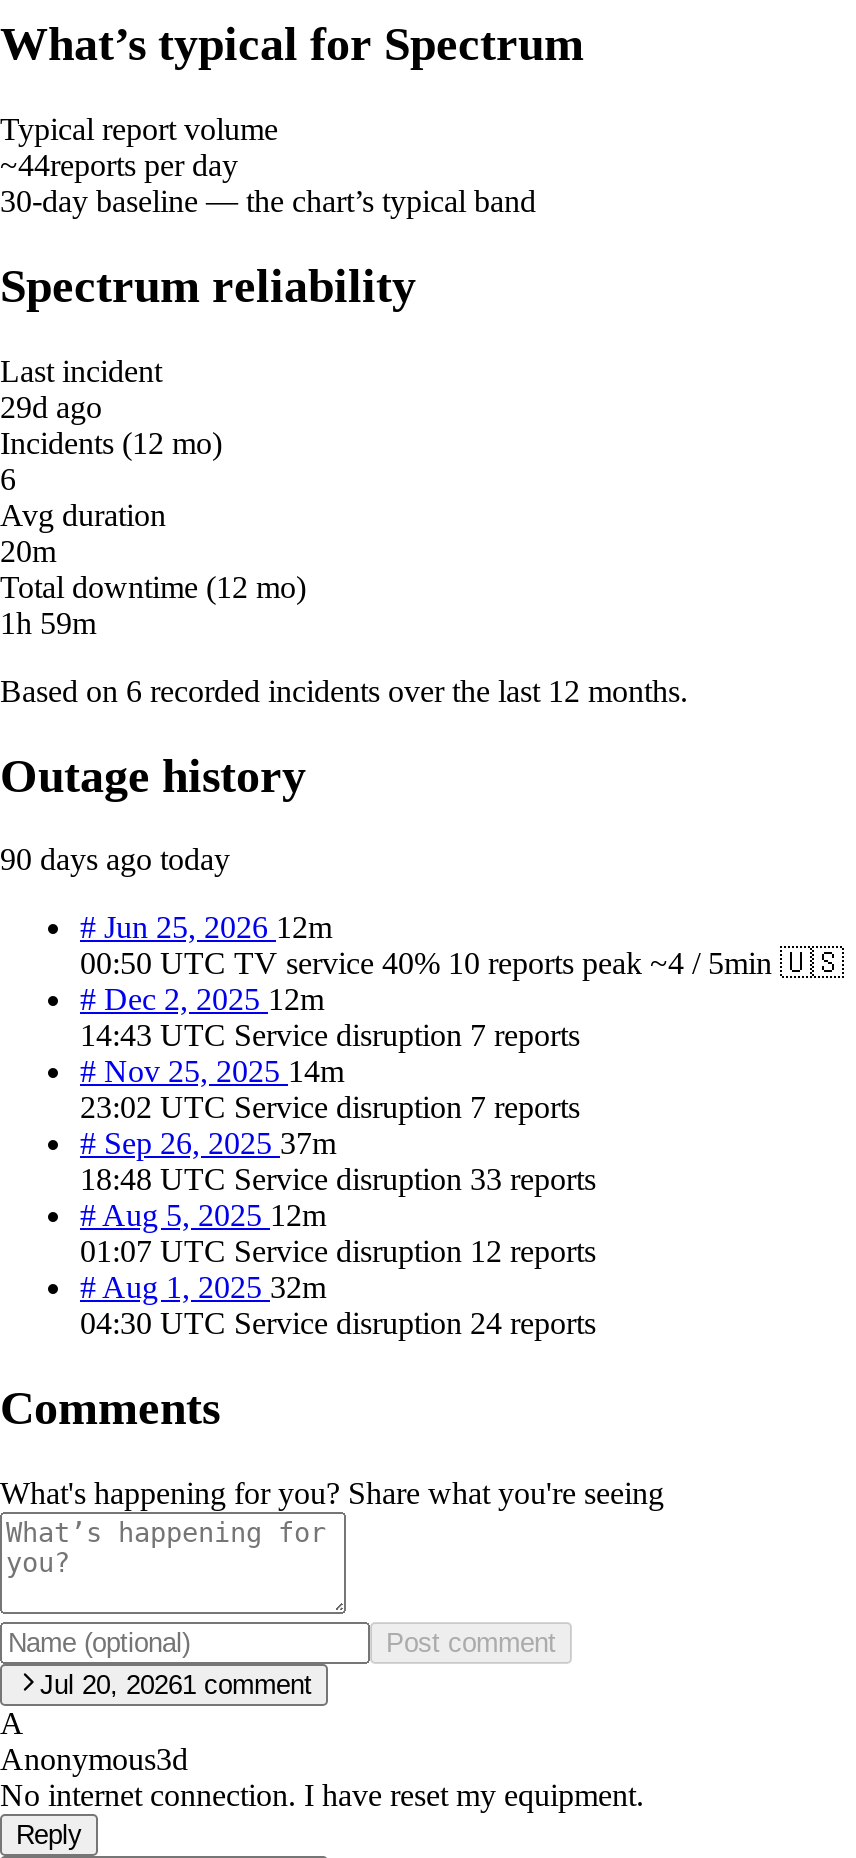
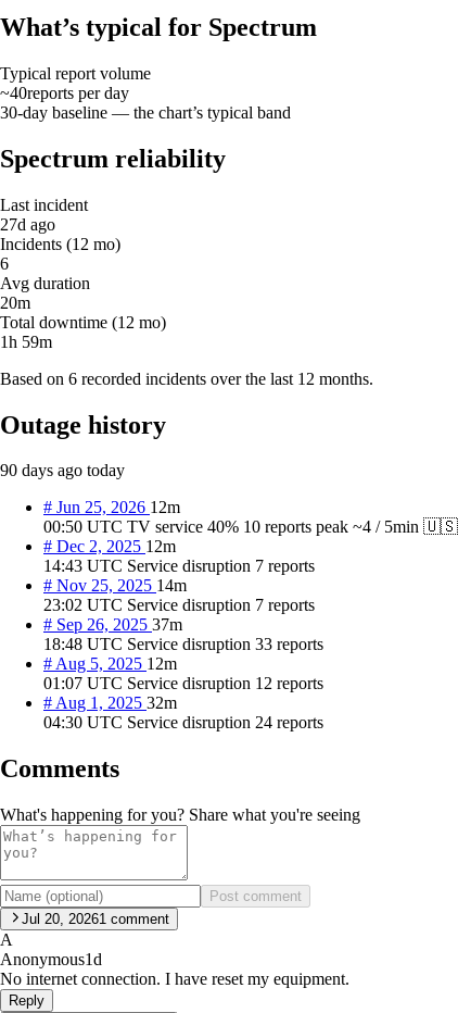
[0,148,238,182] ~44reports per day -> [0,83,129,102] ~40reports per day
[0,389,102,423] 29d ago -> [0,215,55,233] 27d ago
[0,1743,188,1777] Anonymous3d -> [0,950,102,969] Anonymous1d

